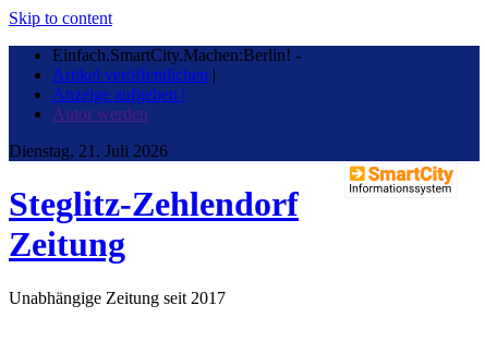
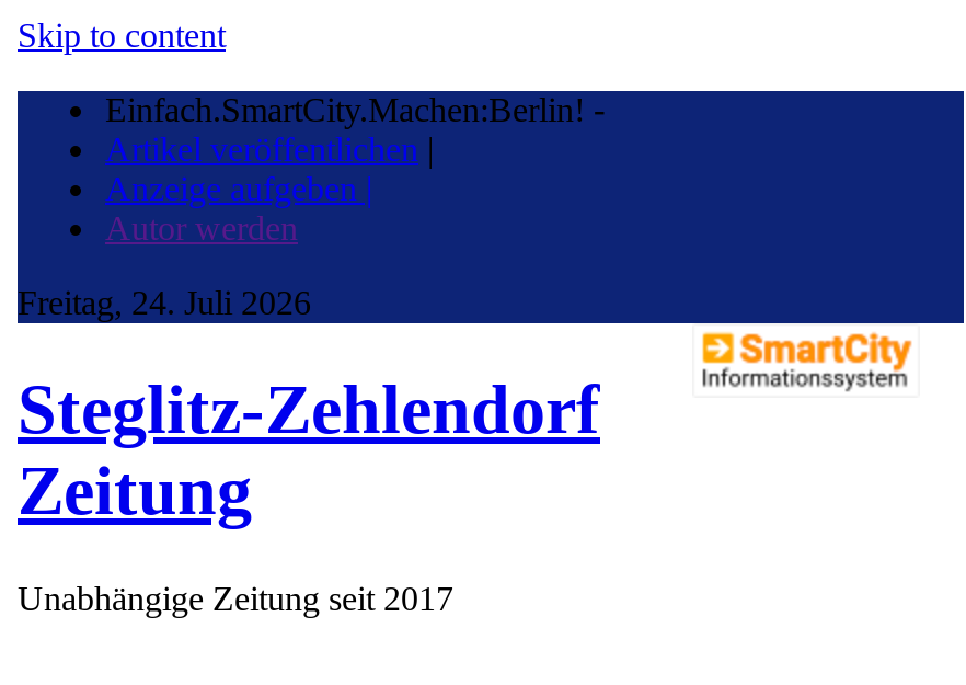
[9,142,168,160] Dienstag, 21. Juli 2026 -> [18,284,311,321] Freitag, 24. Juli 2026

